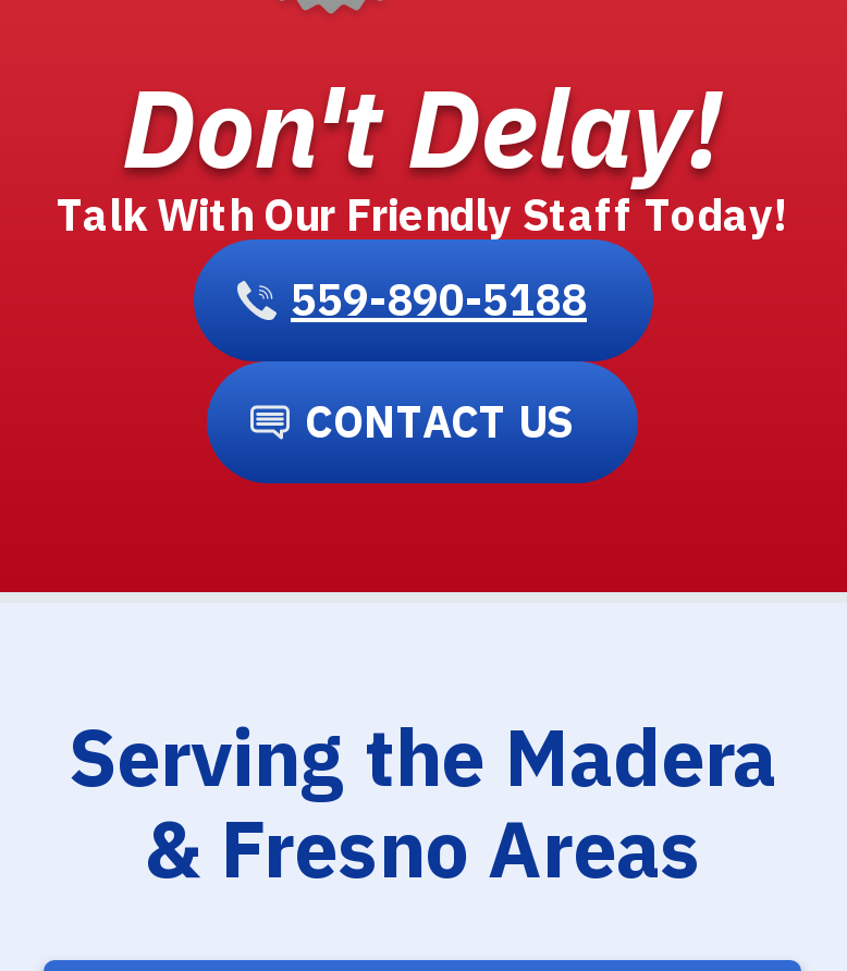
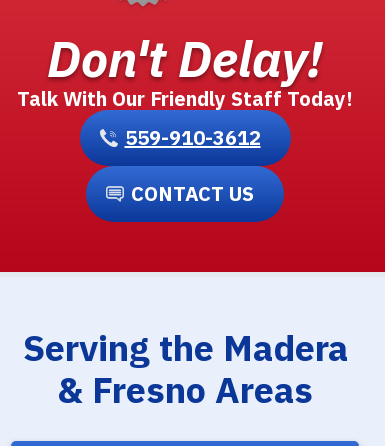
[291,270,587,329] 559-890-5188 -> [124,124,260,151] 559-910-3612

